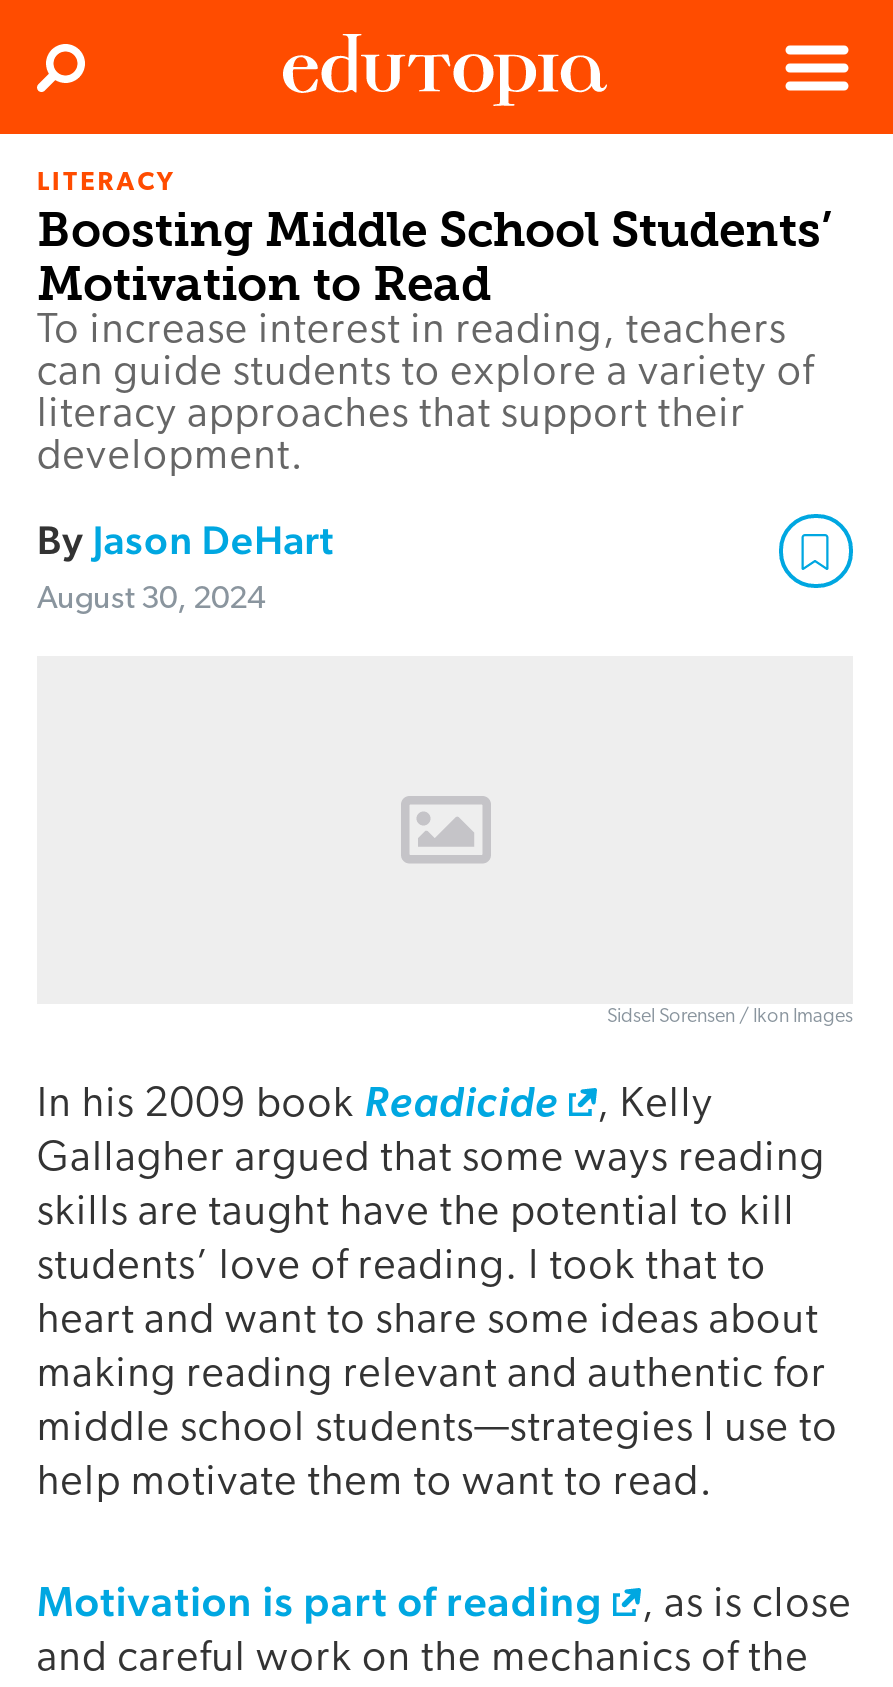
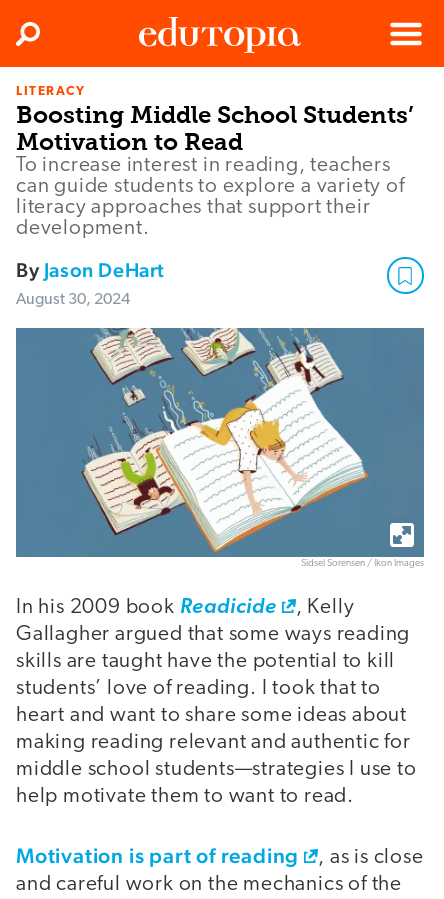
none -> [15,327,425,558] [image]

